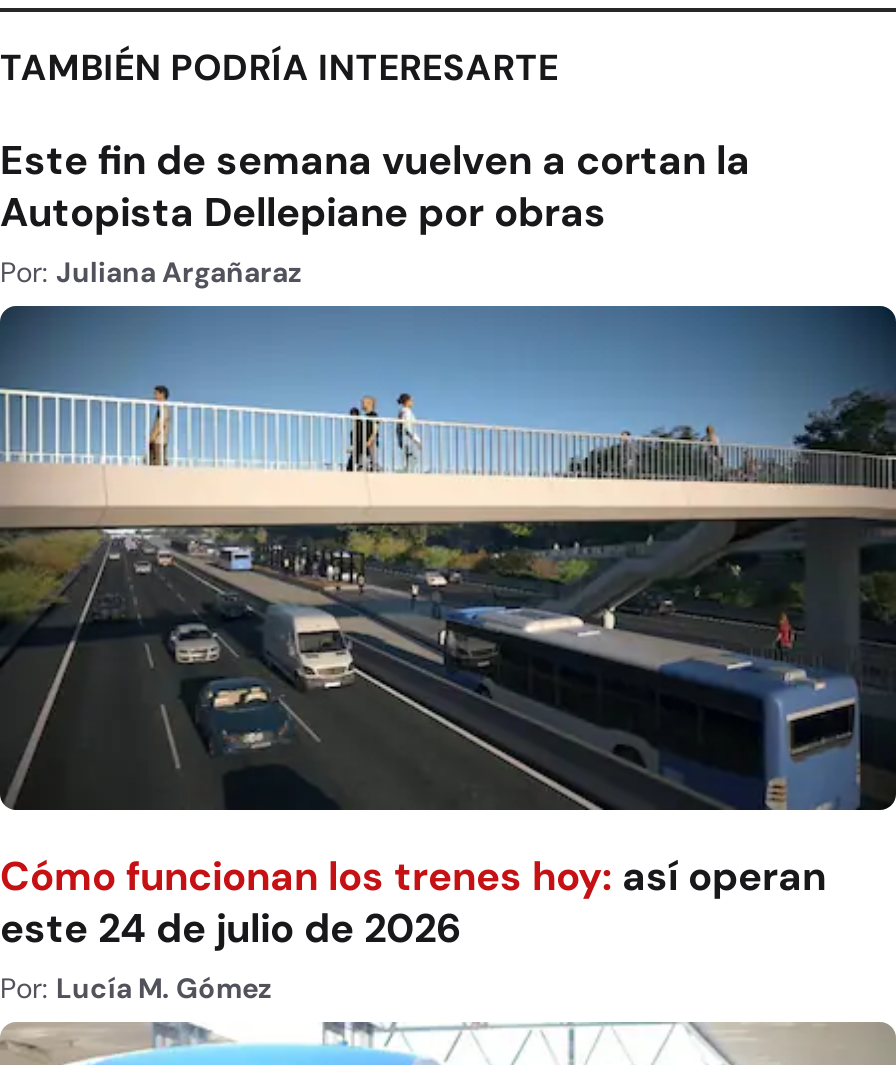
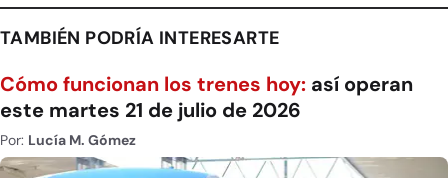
[0,134,750,290] Este fin de semana vuelven a cortan la | Autopista Dellepiane por obras | Por: Juliana Argañaraz -> none
[6,303,890,813] [image] -> none
[0,902,462,954] este 24 de julio de 2026 -> [0,97,301,123] este martes 21 de julio de 2026

